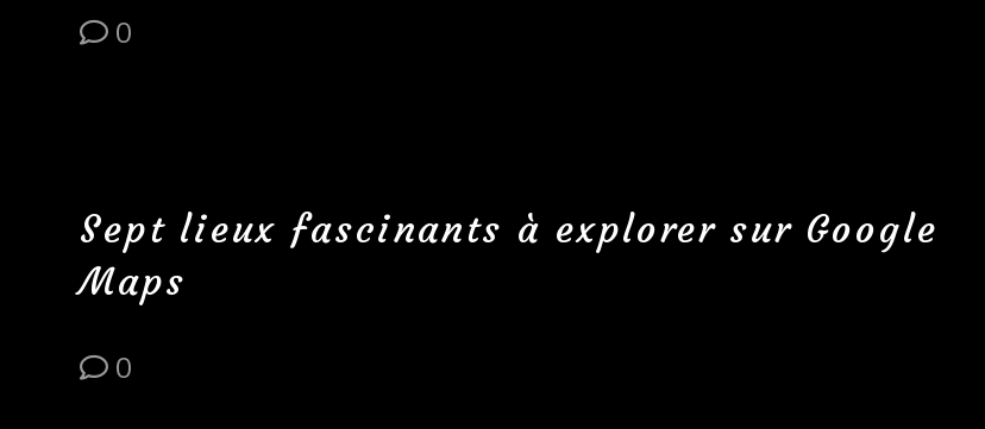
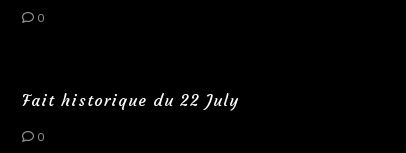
[80,203,939,303] Sept lieux fascinants à explorer sur Google | Maps -> [22,90,239,110] Fait historique du 22 July

